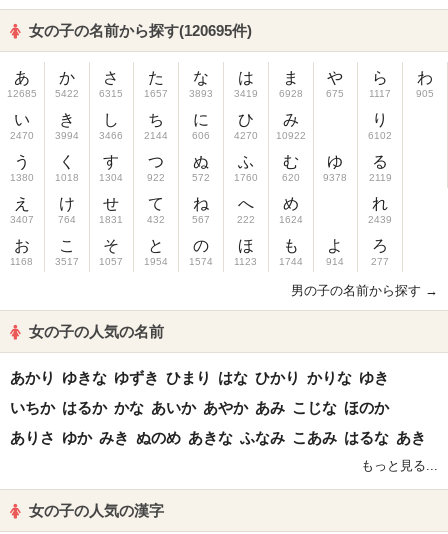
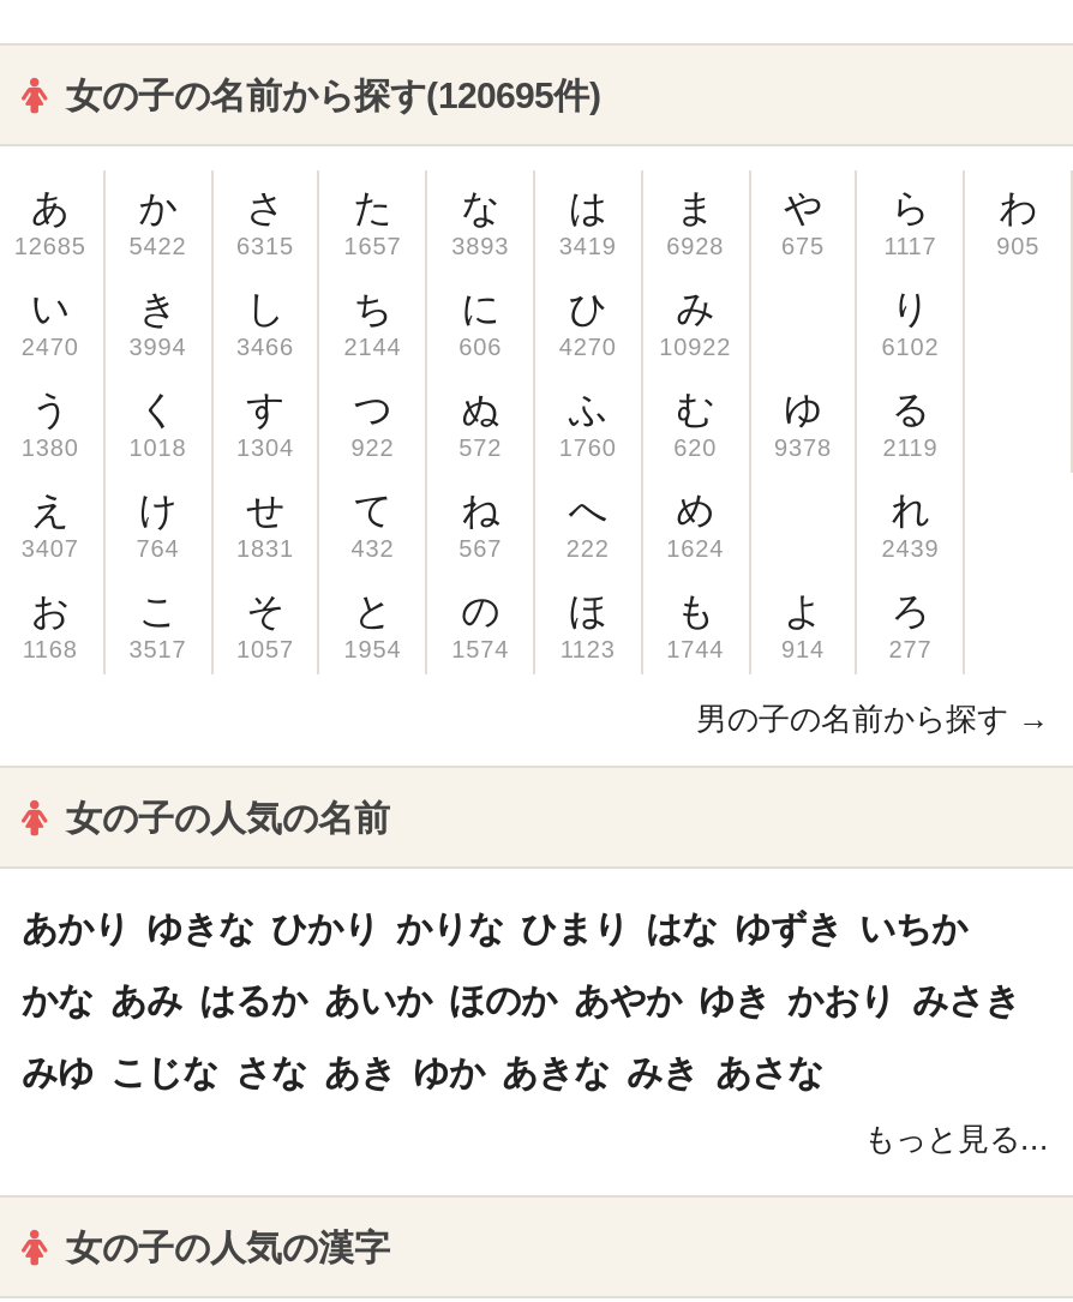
[10,369,389,386] あかり ゆきな ゆずき ひまり はな ひかり かりな ゆき -> [22,907,967,948] あかり ゆきな ひかり かりな ひまり はな ゆずき いちか
[10,399,389,416] いちか はるか かな あいか あやか あみ こじな ほのか -> [22,979,1020,1020] かな あみ はるか あいか ほのか あやか ゆき かおり みさき
[10,429,426,446] ありさ ゆか みき ぬのめ あきな ふなみ こあみ はるな あき -> [22,1051,823,1092] みゆ こじな さな あき ゆか あきな みき あさな

